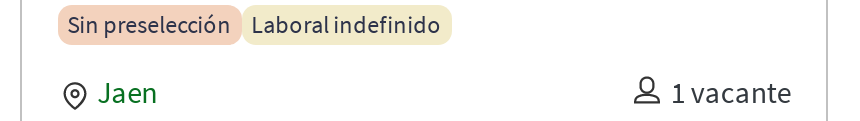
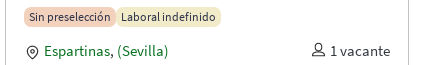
[97,73,157,111] Jaen -> [44,41,169,60] Espartinas, (Sevilla)

